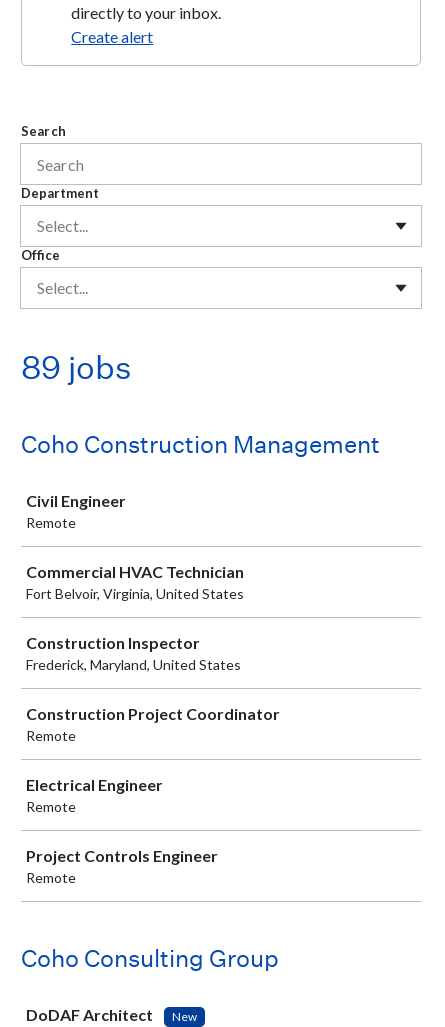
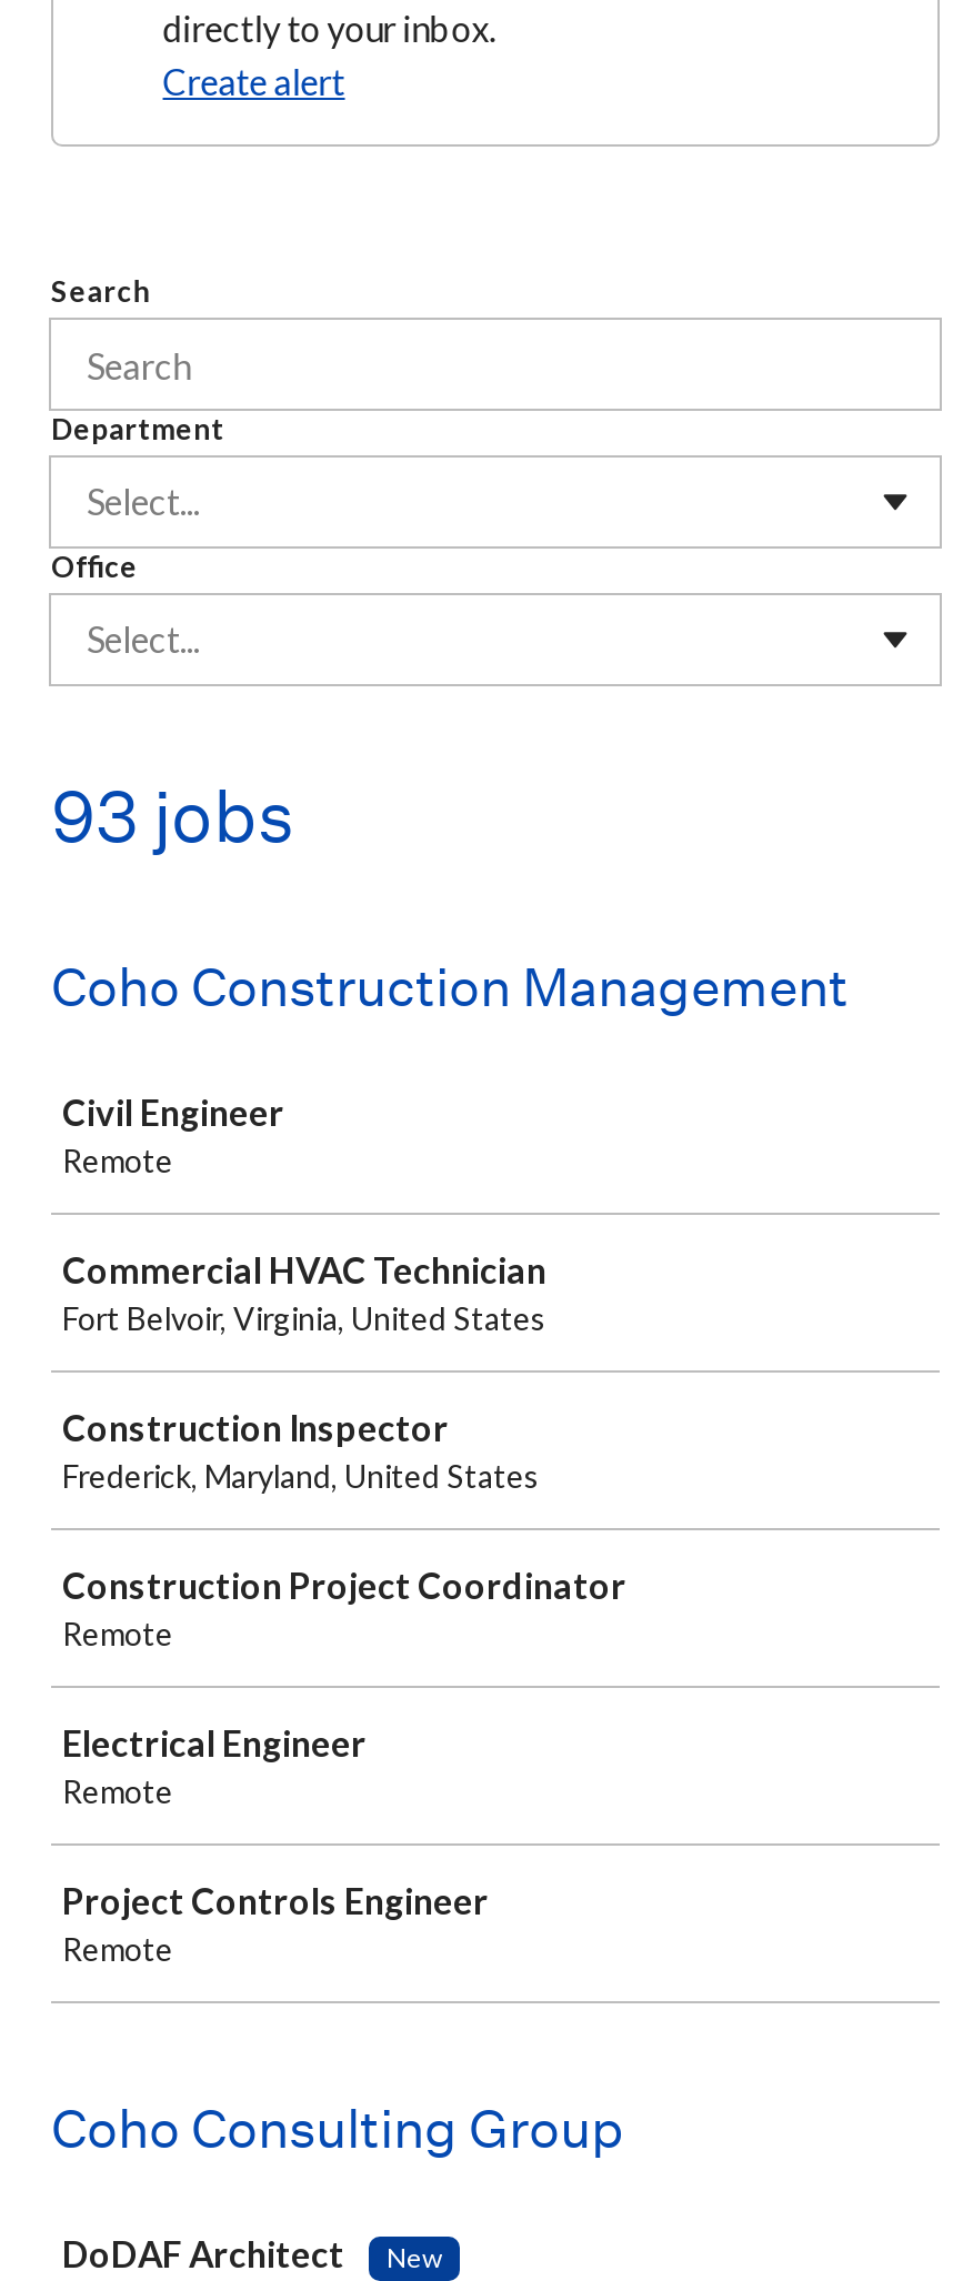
[21,348,132,387] 89 jobs -> [51,773,295,860] 93 jobs

